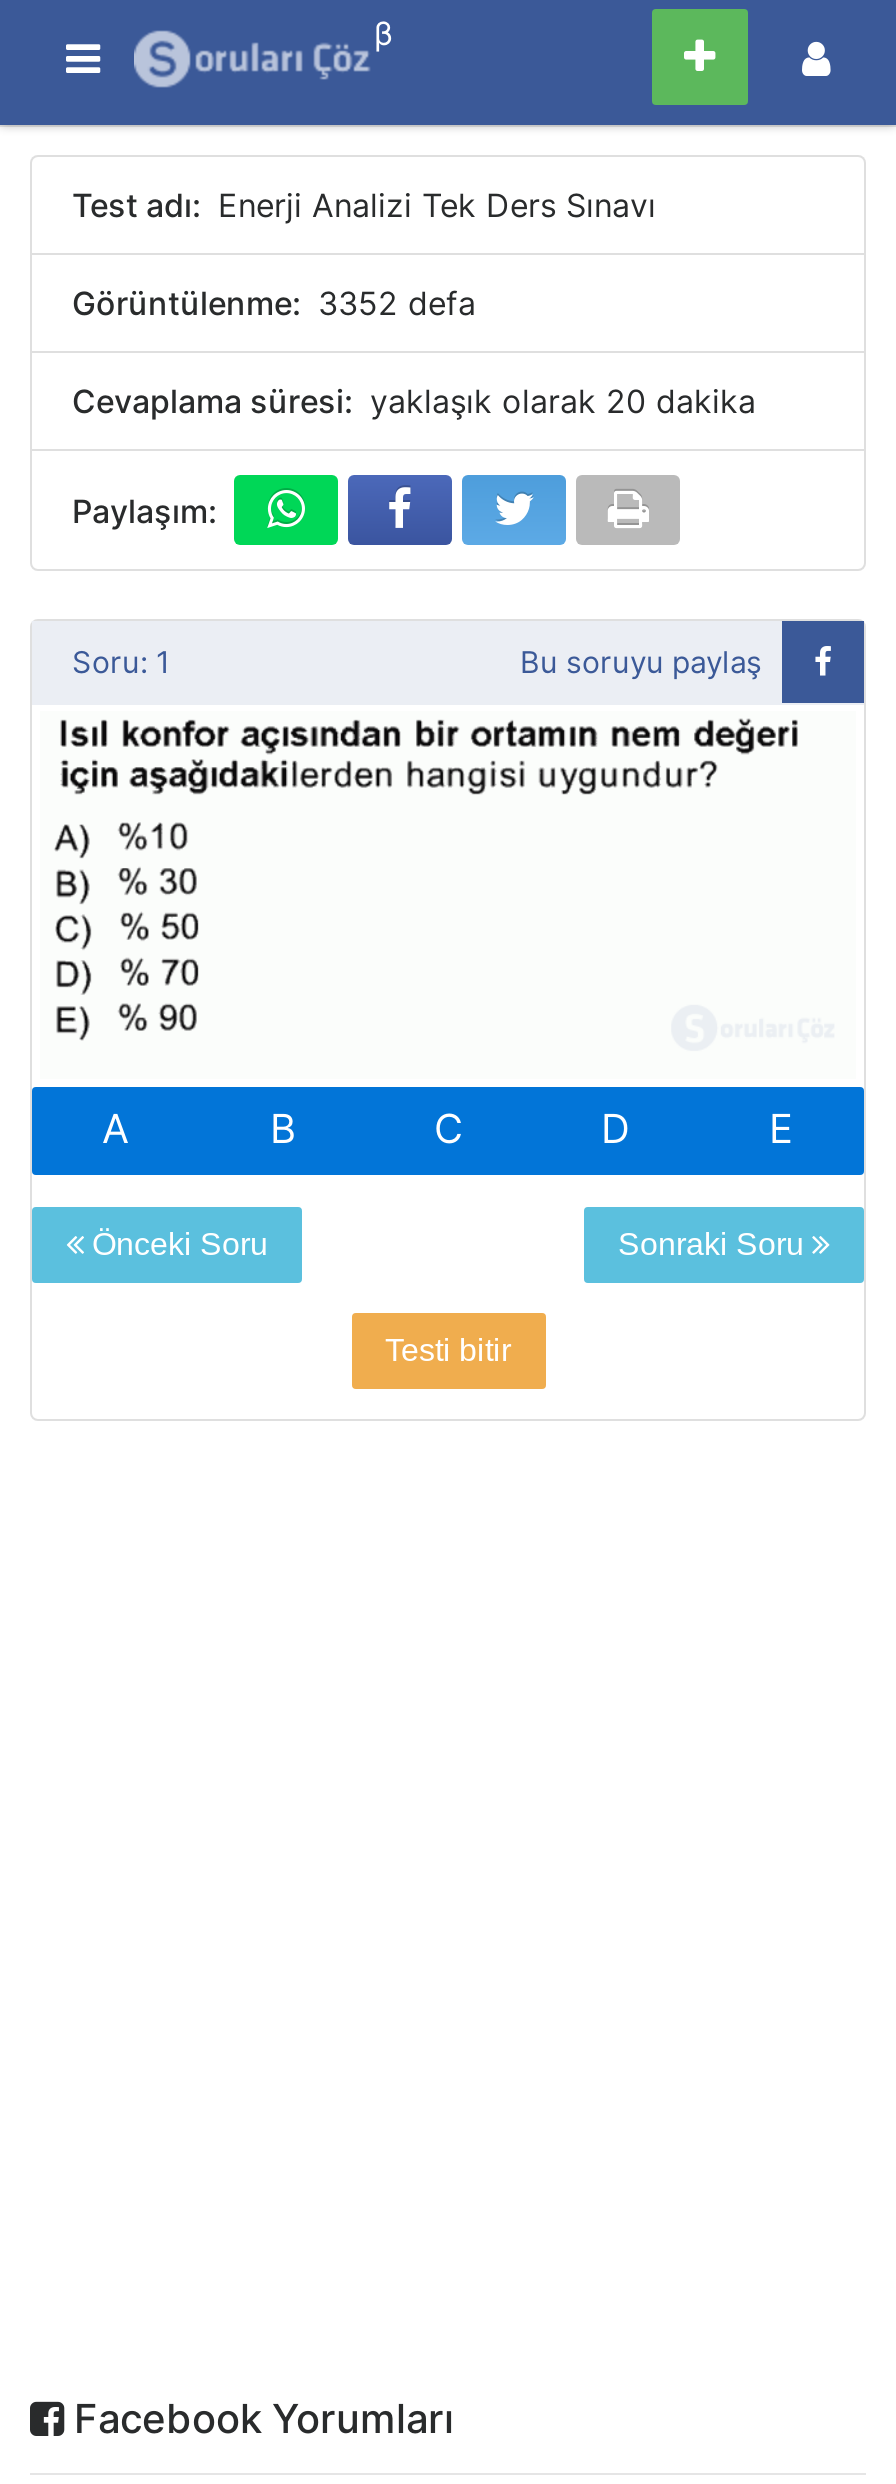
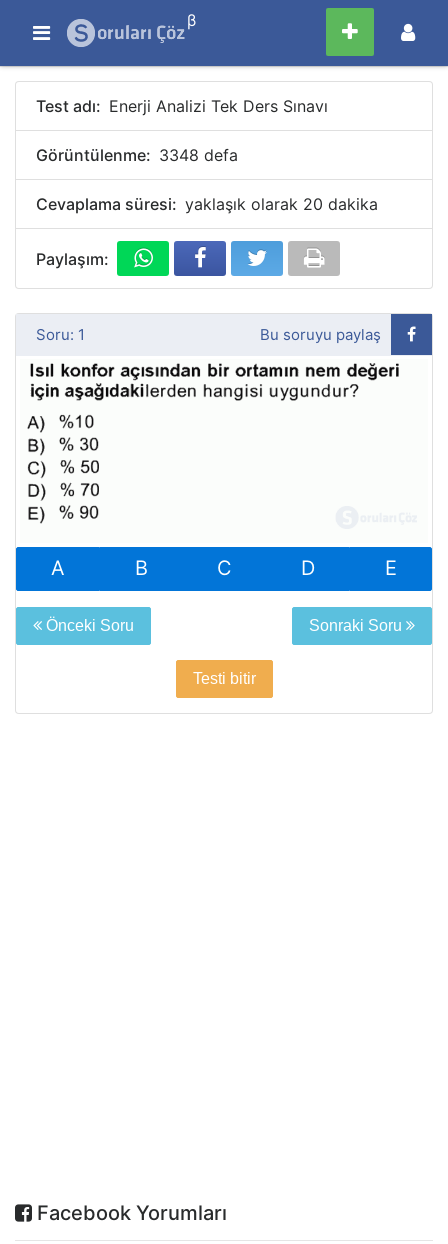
[72,283,476,323] Görüntülenme: 3352 defa -> [36,145,238,165] Görüntülenme: 3348 defa

